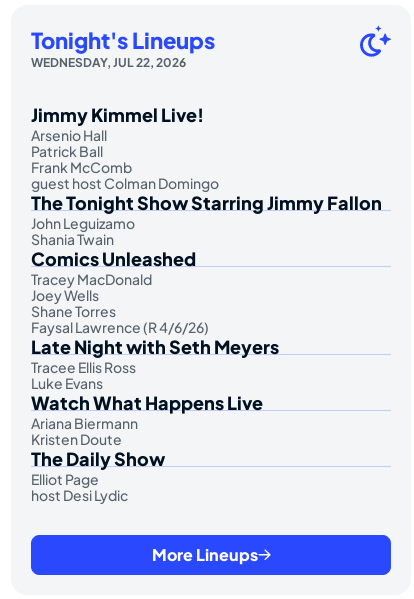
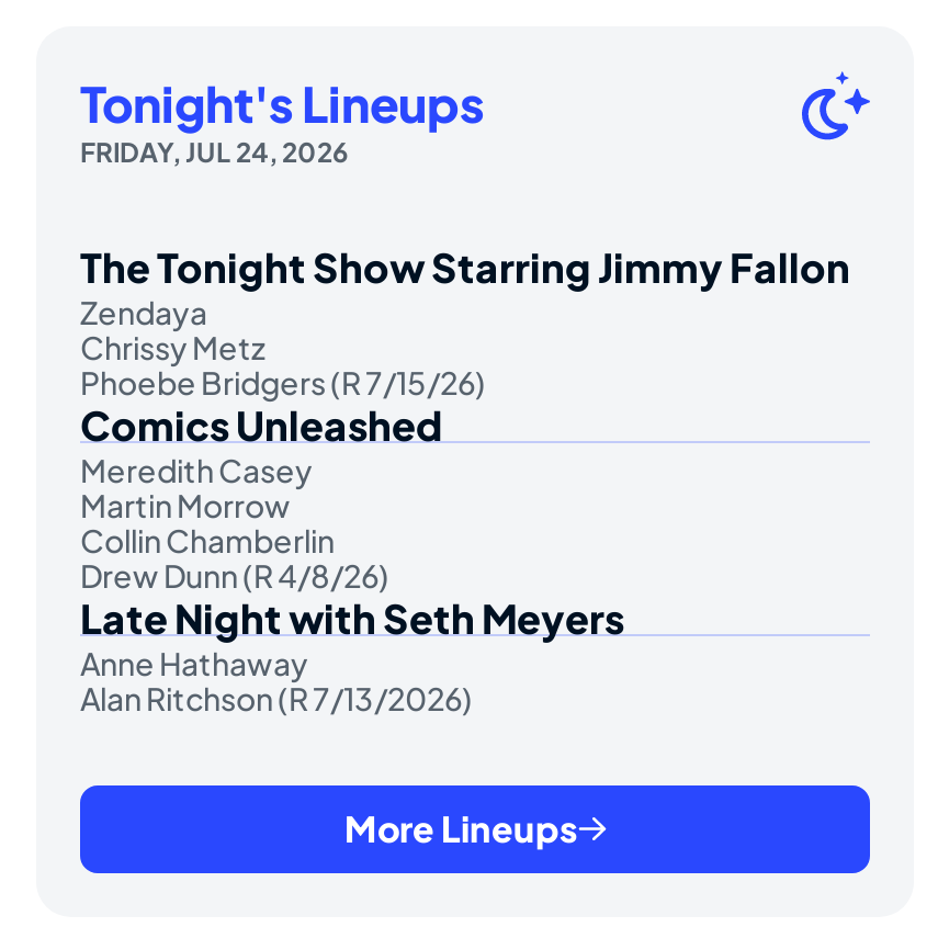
[31,55,219,192] WEDNESDAY, JUL 22, 2026 | Jimmy Kimmel Live! | Arsenio Hall | Patrick Ball | Frank McComb | guest host Colman Domingo -> [80,136,348,169] FRIDAY, JUL 24, 2026
[31,214,135,248] John Leguizamo | Shania Twain -> [80,292,486,402] Zendaya | Chrissy Metz | Phoebe Bridgers (R 7/15/26)
[31,270,209,336] Tracey MacDonald | Joey Wells | Shane Torres | Faysal Lawrence (R 4/6/26) -> [80,450,389,595] Meredith Casey | Martin Morrow | Collin Chamberlin | Drew Dunn (R 4/8/26)
[31,358,263,504] Tracee Ellis Ross | Luke Evans | Watch What Happens Live | Ariana Biermann | Kristen Doute | The Daily Show | Elliot Page | host Desi Lydic -> [80,643,473,717] Anne Hathaway | Alan Ritchson (R 7/13/2026)

